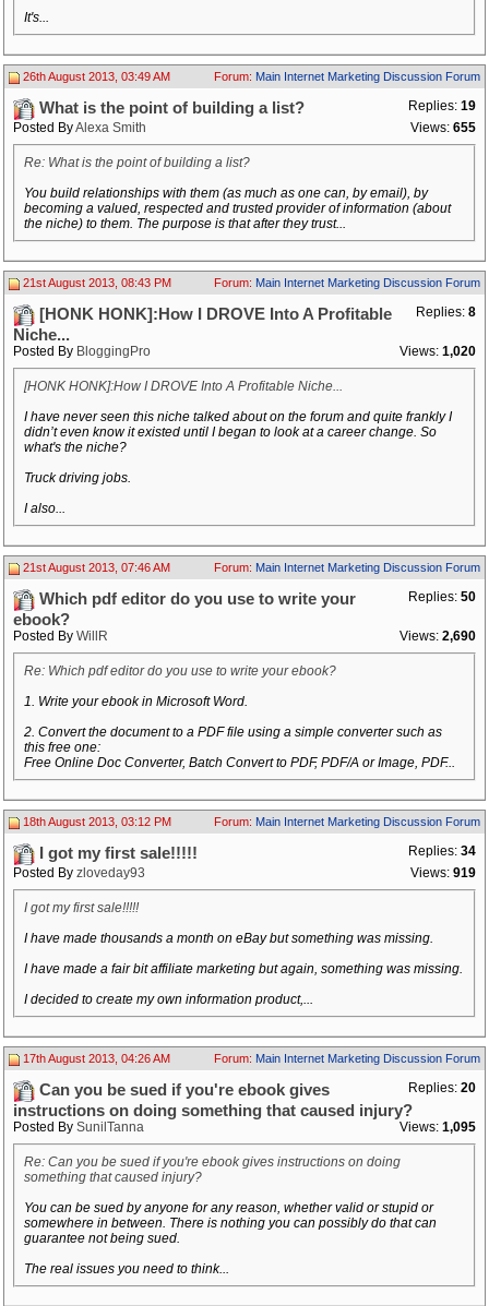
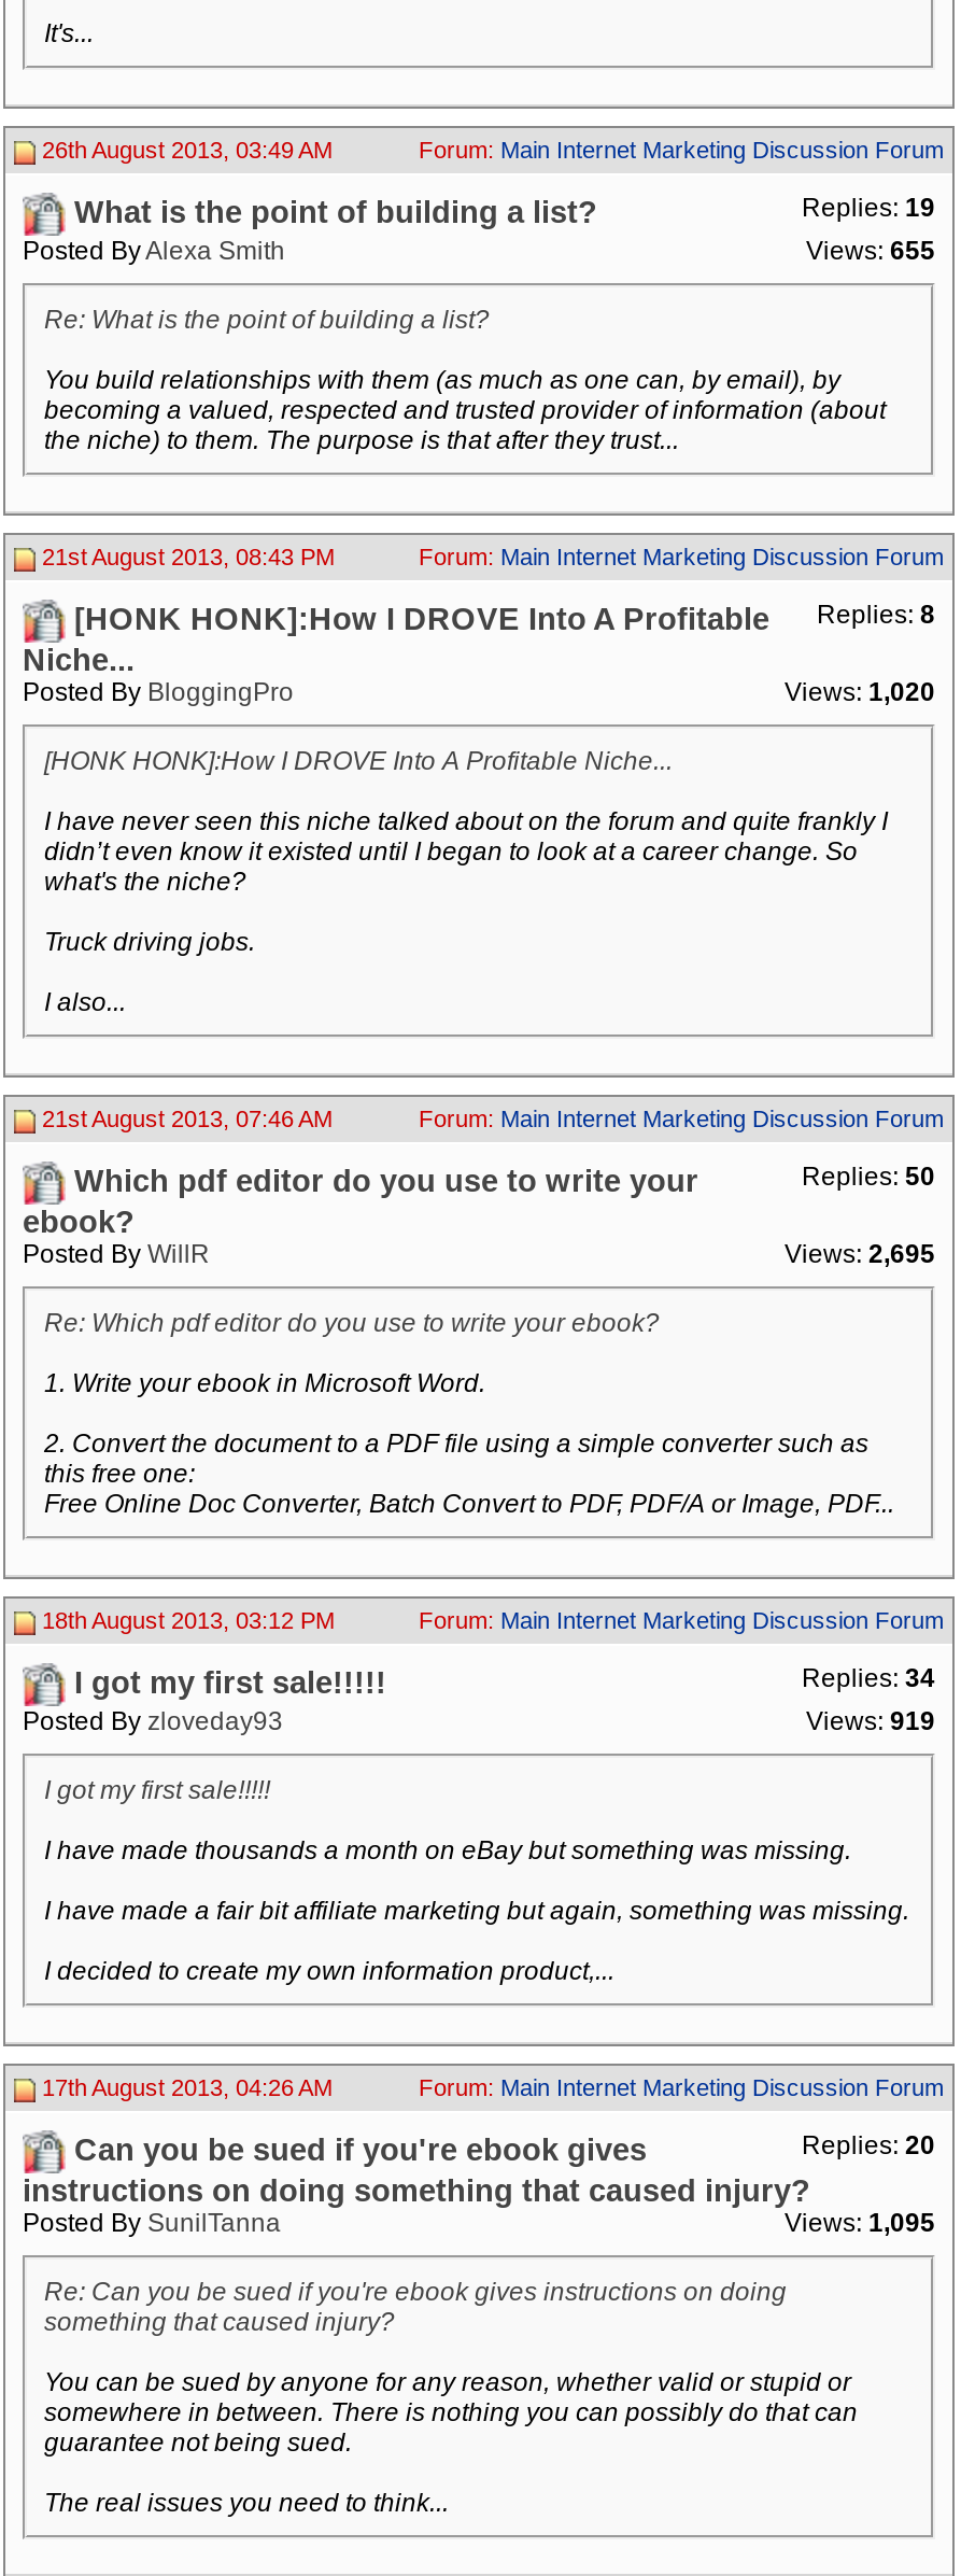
[399,628,476,644] Views: 2,690 -> [785,1239,935,1269] Views: 2,695

